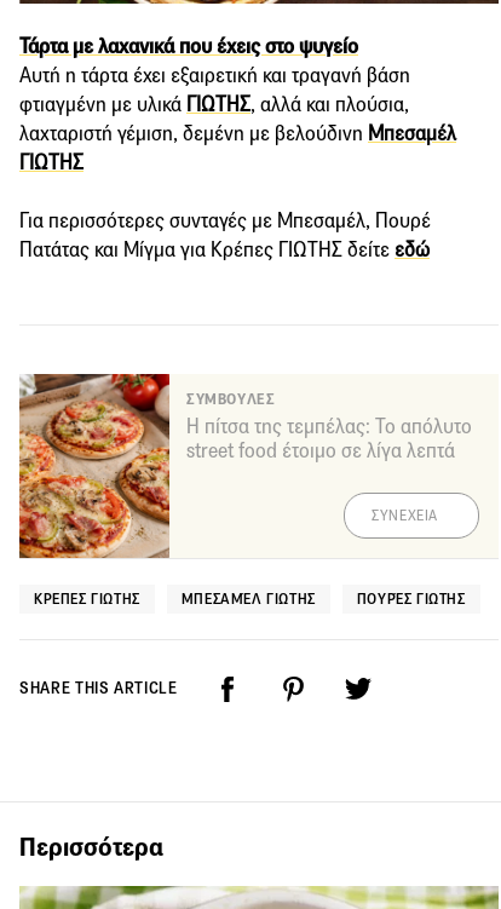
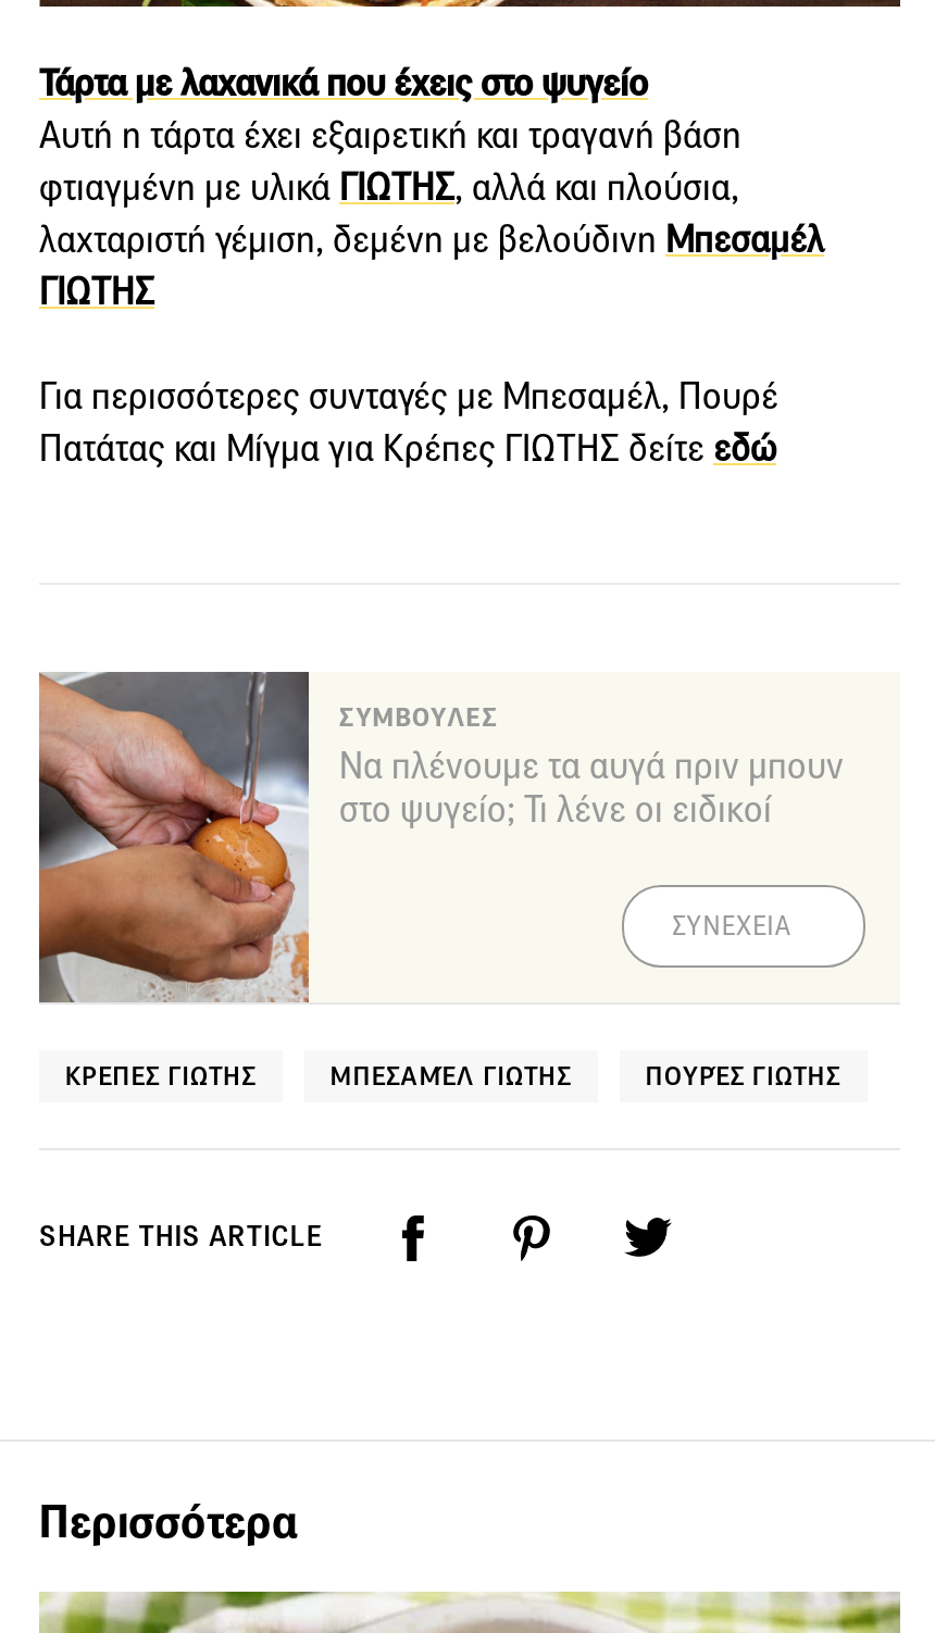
[18,373,472,559] [image] | Η πίτσα της τεμπέλας: Το απόλυτο | street food έτοιμο σε λίγα λεπτά -> [37,670,844,1005] [image] | Να πλένουμε τα αυγά πριν μπουν | στο ψυγείο; Τι λένε οι ειδικοί

